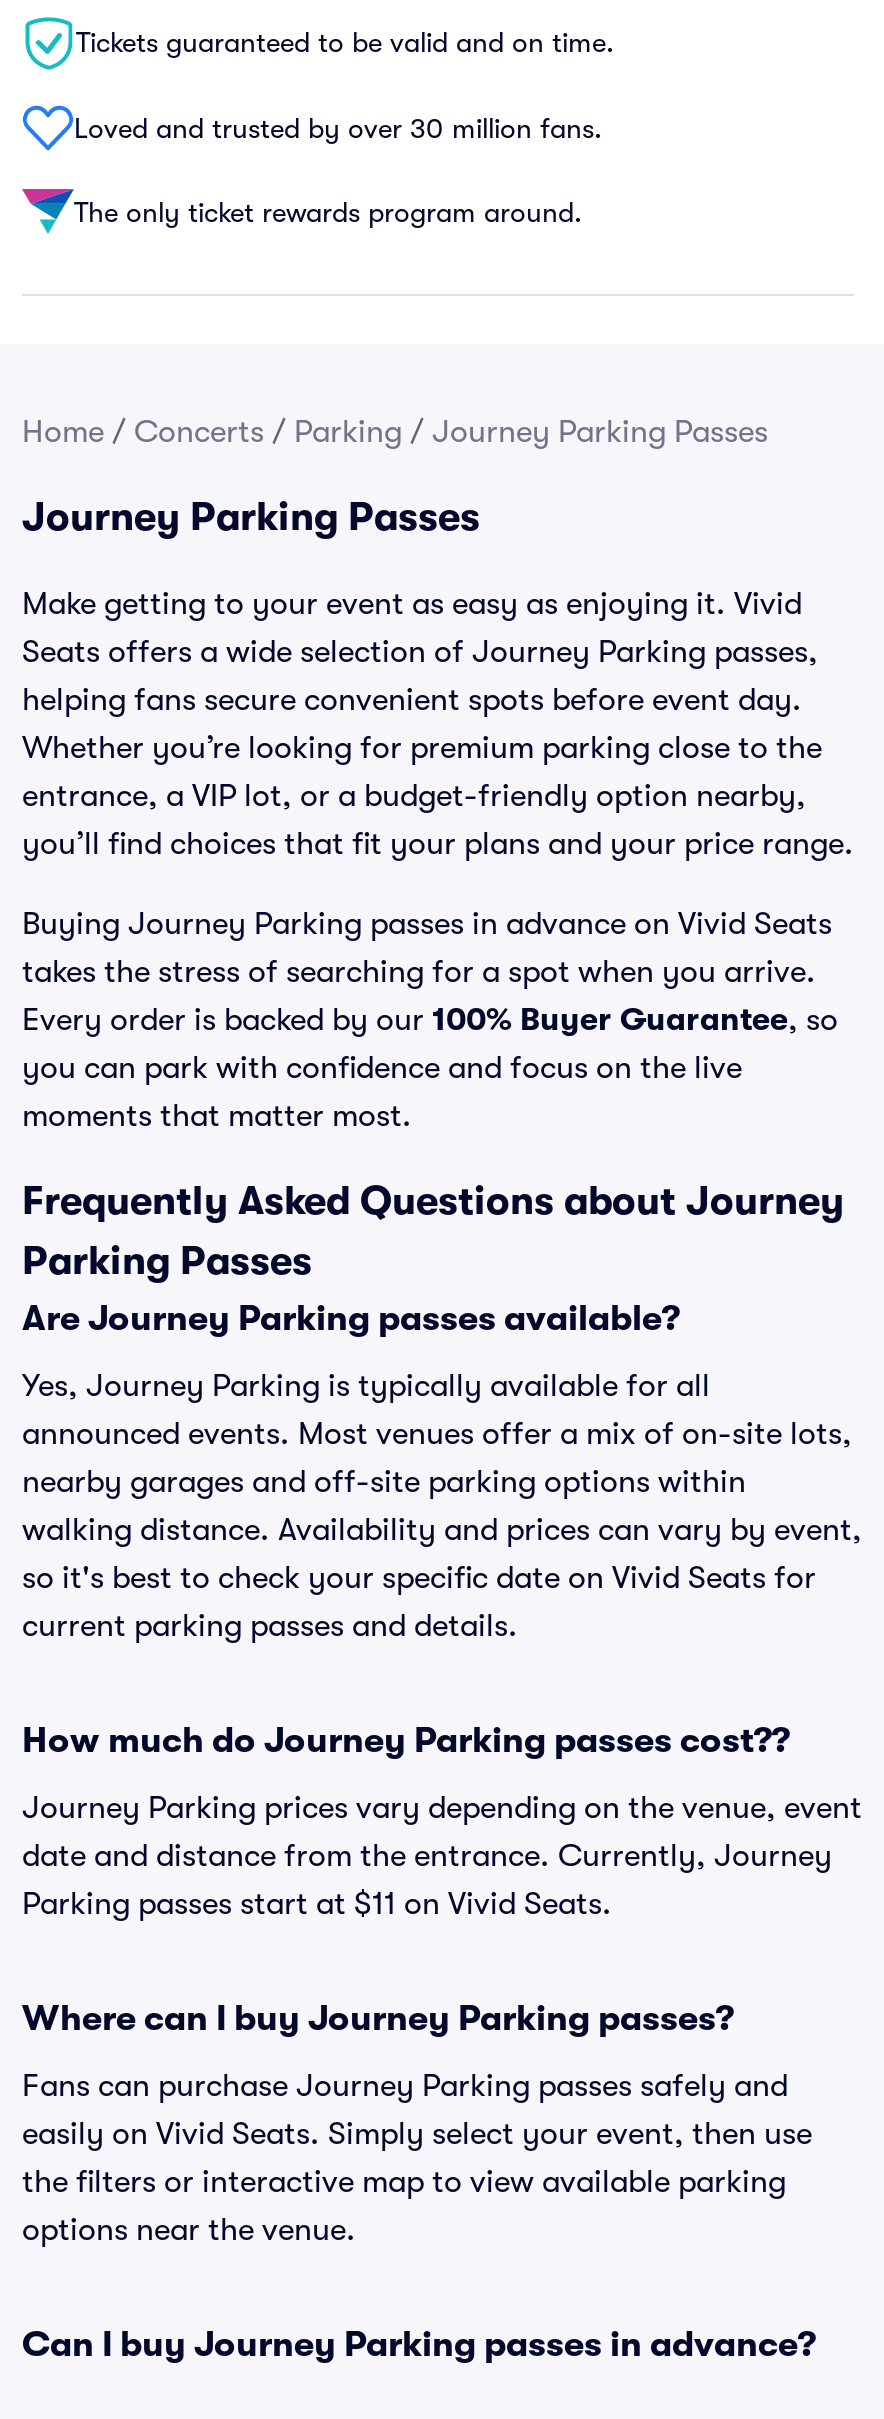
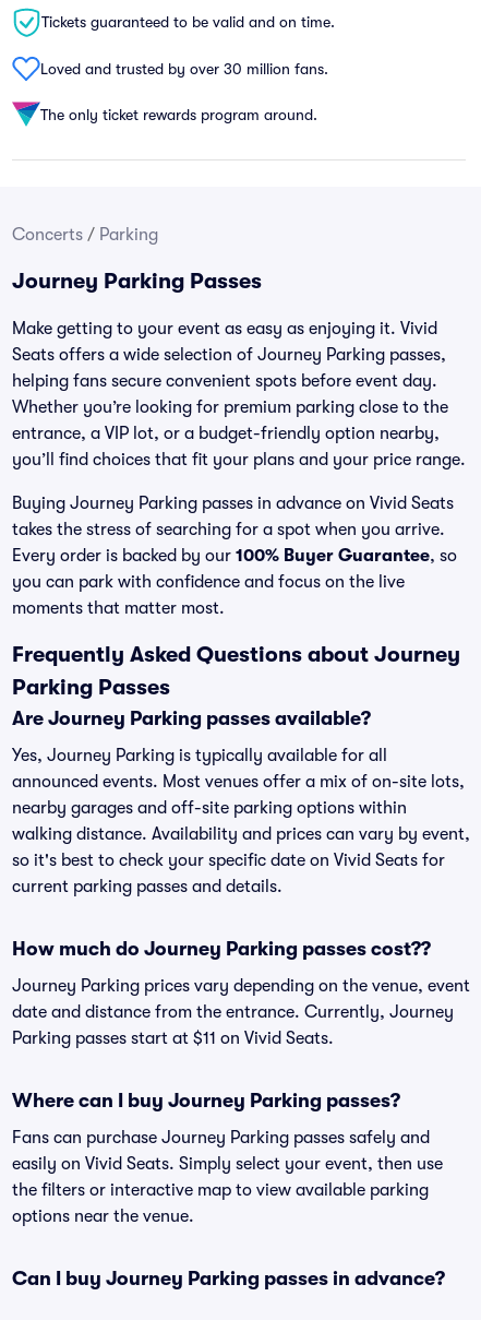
[22,414,768,450] Home / Concerts / Parking / Journey Parking Passes -> [12,225,158,245] Concerts / Parking

